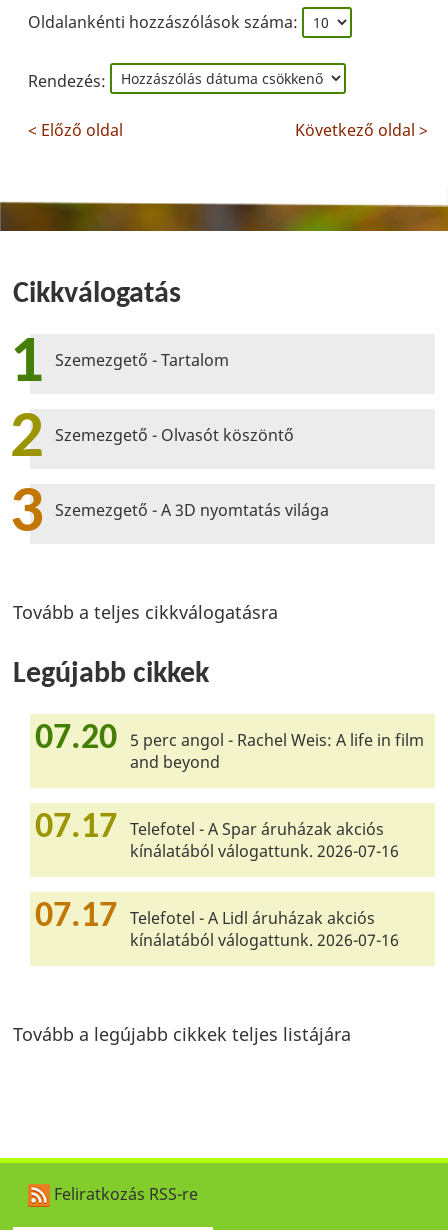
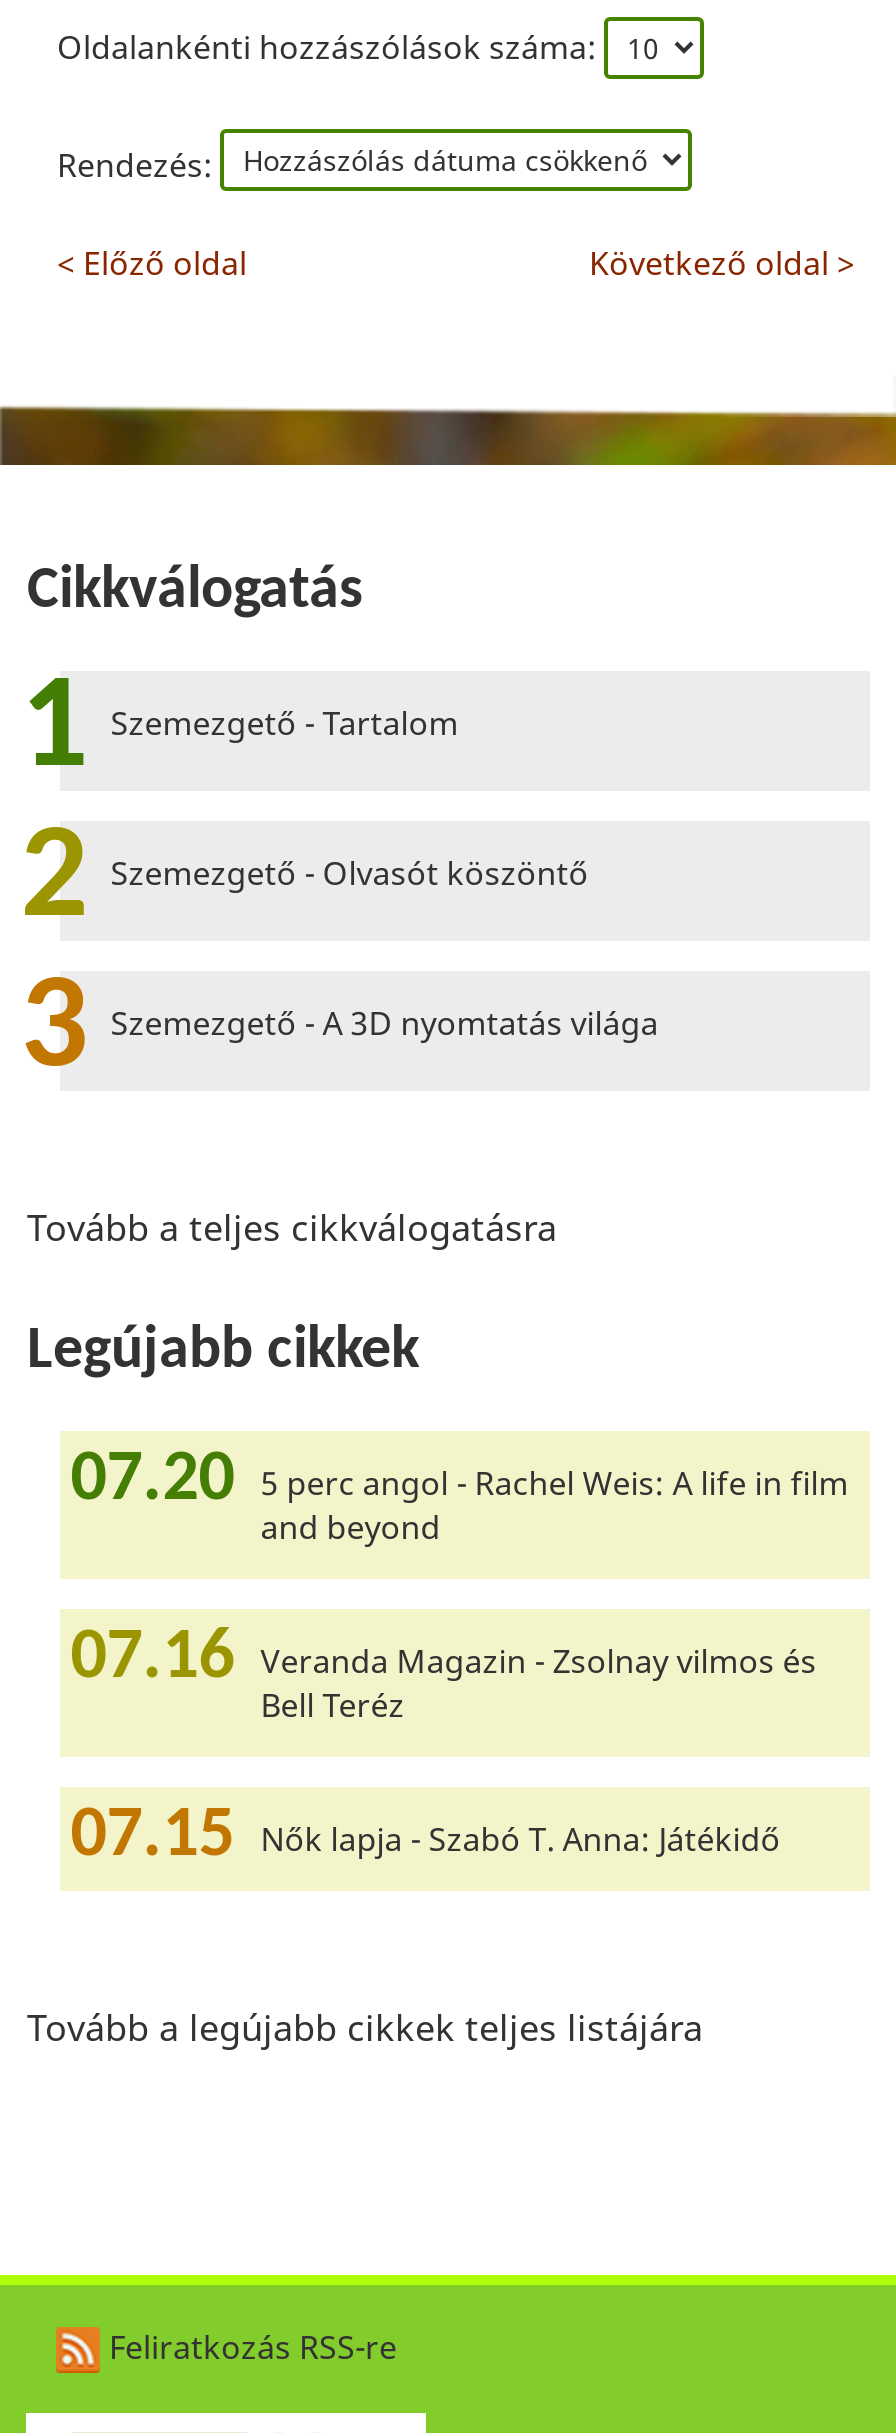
[35,810,399,862] 07.17 Telefotel - A Spar áruházak akciós | kínálatából válogattunk. 2026-07-16 -> [71,1623,817,1727] 07.16 Veranda Magazin - Zsolnay vilmos és | Bell Teréz
[35,899,399,951] 07.17 Telefotel - A Lidl áruházak akciós | kínálatából válogattunk. 2026-07-16 -> [71,1801,781,1873] 07.15 Nők lapja - Szabó T. Anna: Játékidő

